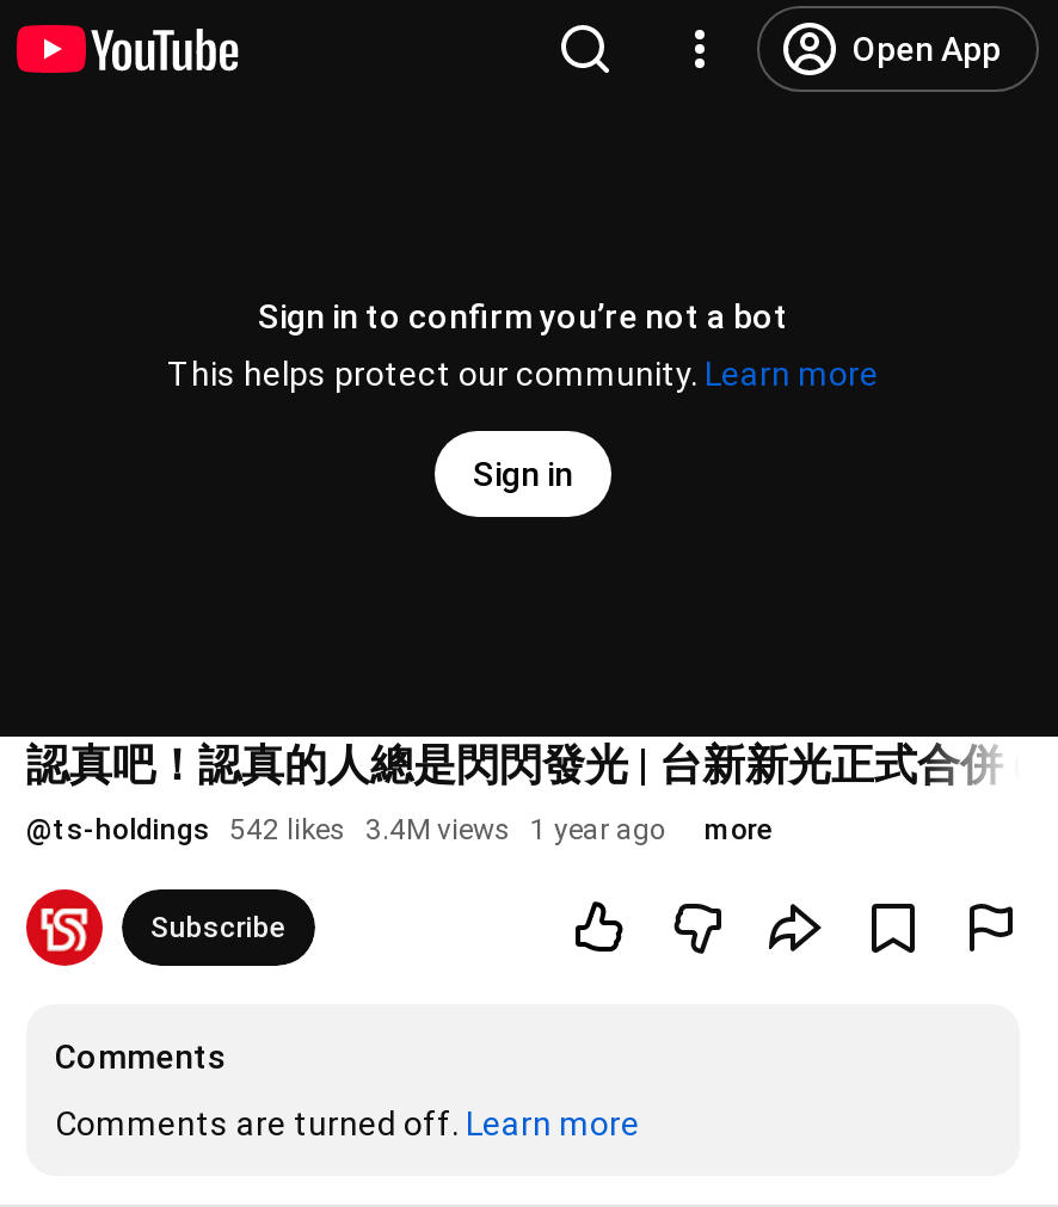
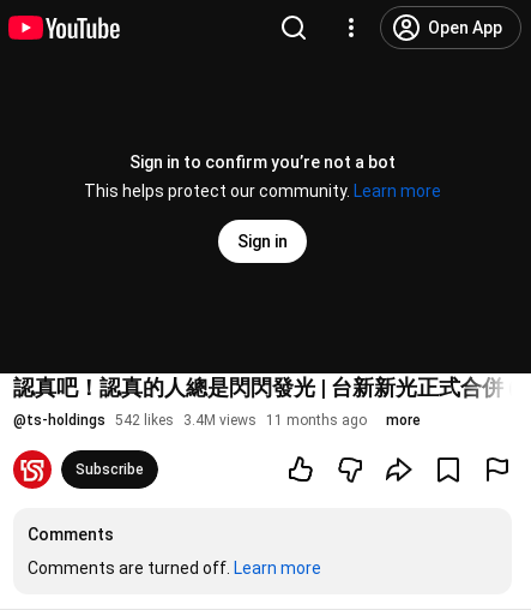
[26,813,666,846] @ts-holdings 542 likes 3.4M views 1 year ago -> [13,412,367,429] @ts-holdings 542 likes 3.4M views 11 months ago

